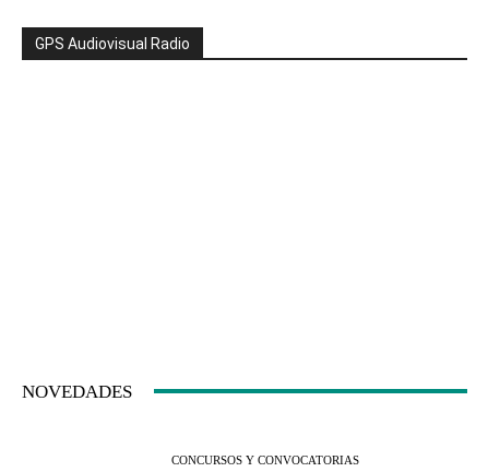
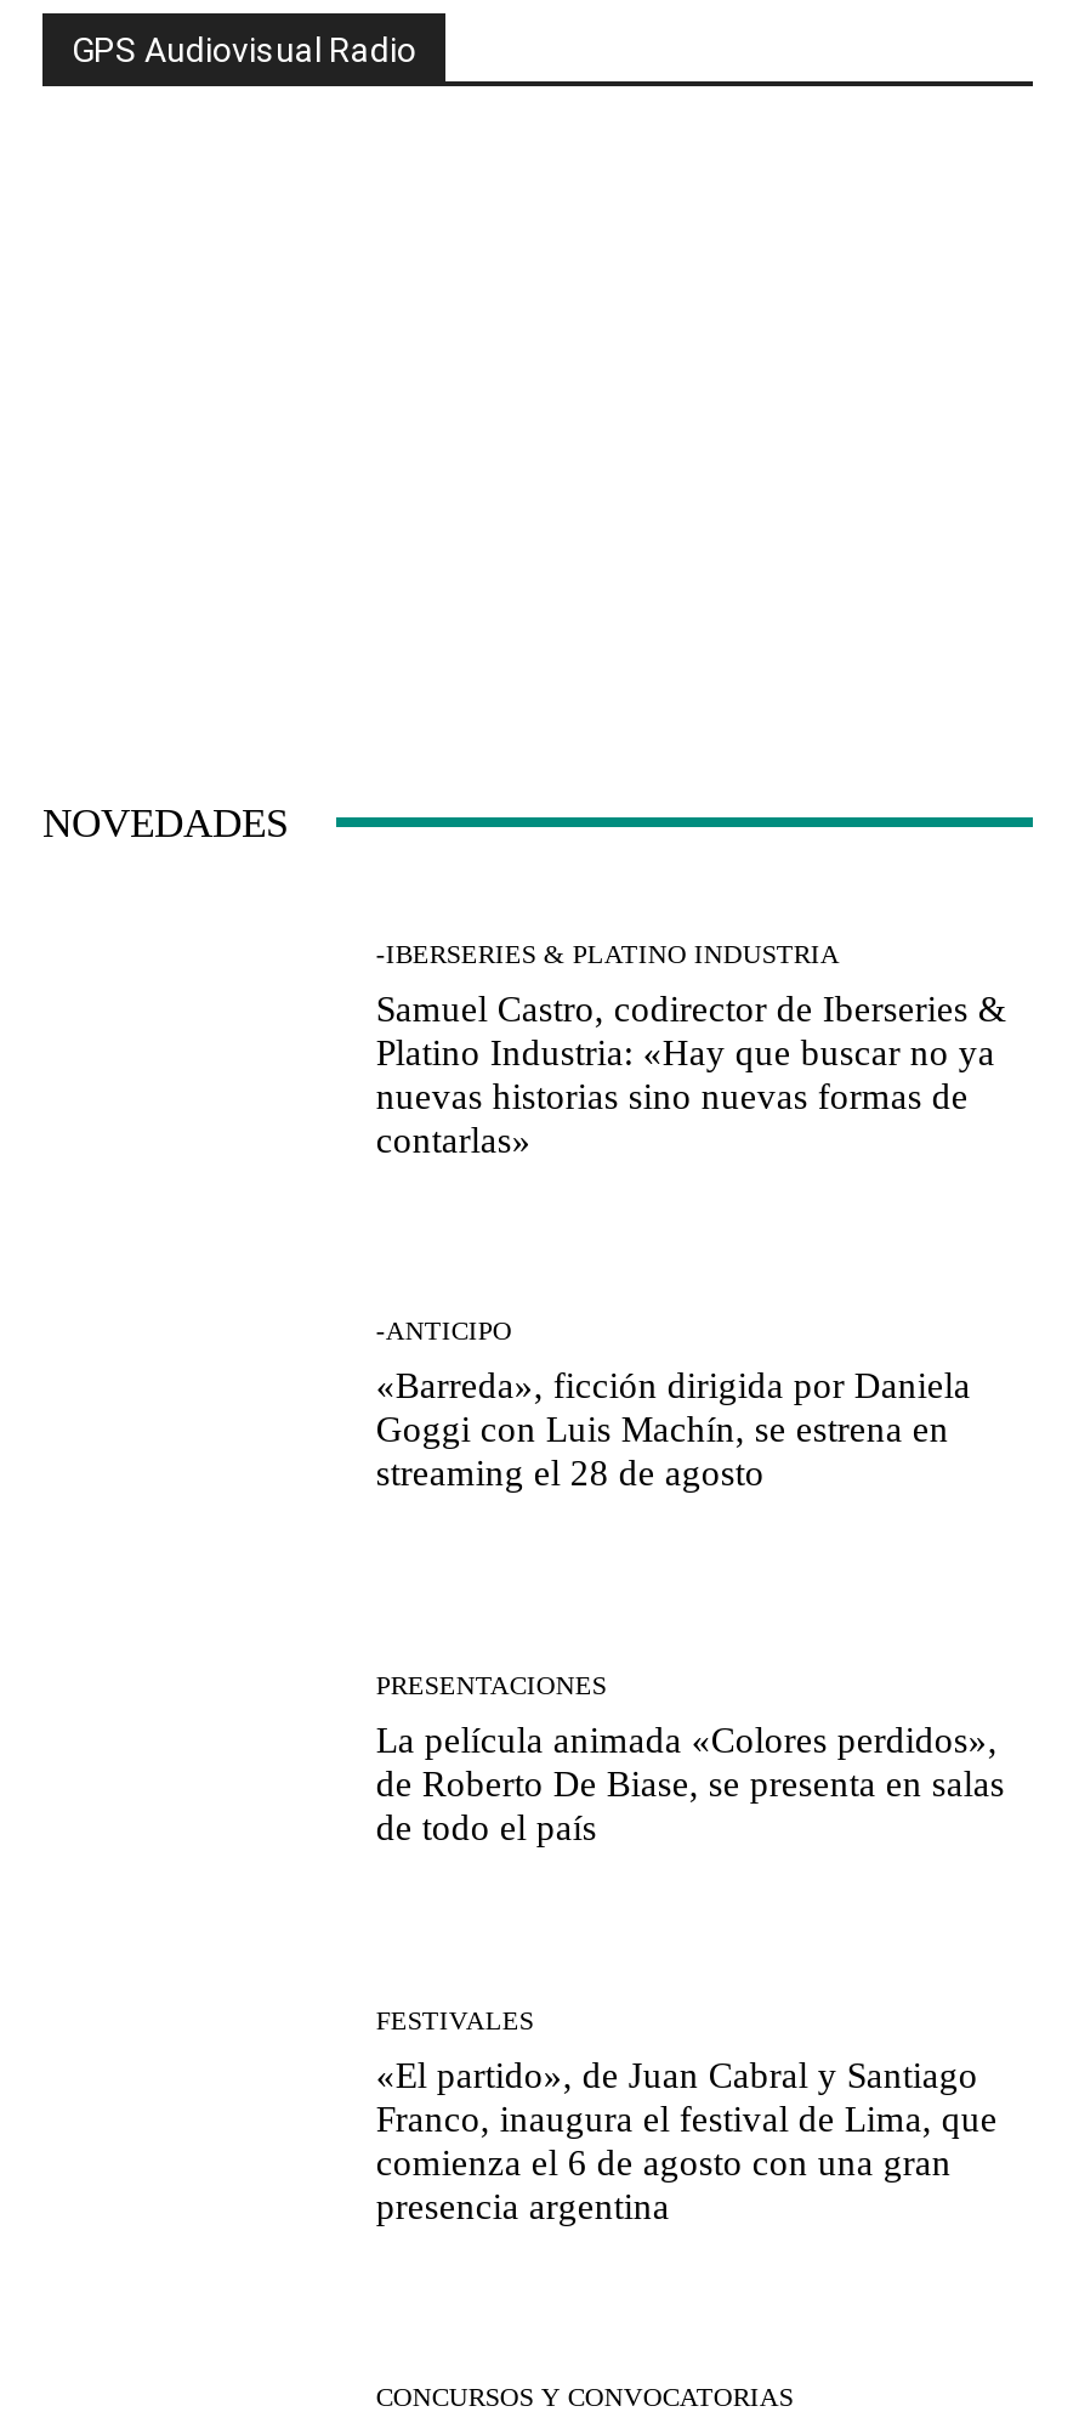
none -> [376,938,1007,1159] -IBERSERIES & PLATINO INDUSTRIA | Samuel Castro, codirector de Iberseries & | Platino Industria: «Hay que buscar no ya | nuevas historias sino nuevas formas de | contarlas»
none -> [376,1316,971,1493] -ANTICIPO | «Barreda», ficción dirigida por Daniela | Goggi con Luis Machín, se estrena en | streaming el 28 de agosto
none -> [376,1671,1005,1849] PRESENTACIONES | La película animada «Colores perdidos», | de Roberto De Biase, se presenta en salas | de todo el país
none -> [376,2005,997,2226] FESTIVALES | «El partido», de Juan Cabral y Santiago | Franco, inaugura el festival de Lima, que | comienza el 6 de agosto con una gran | presencia argentina

